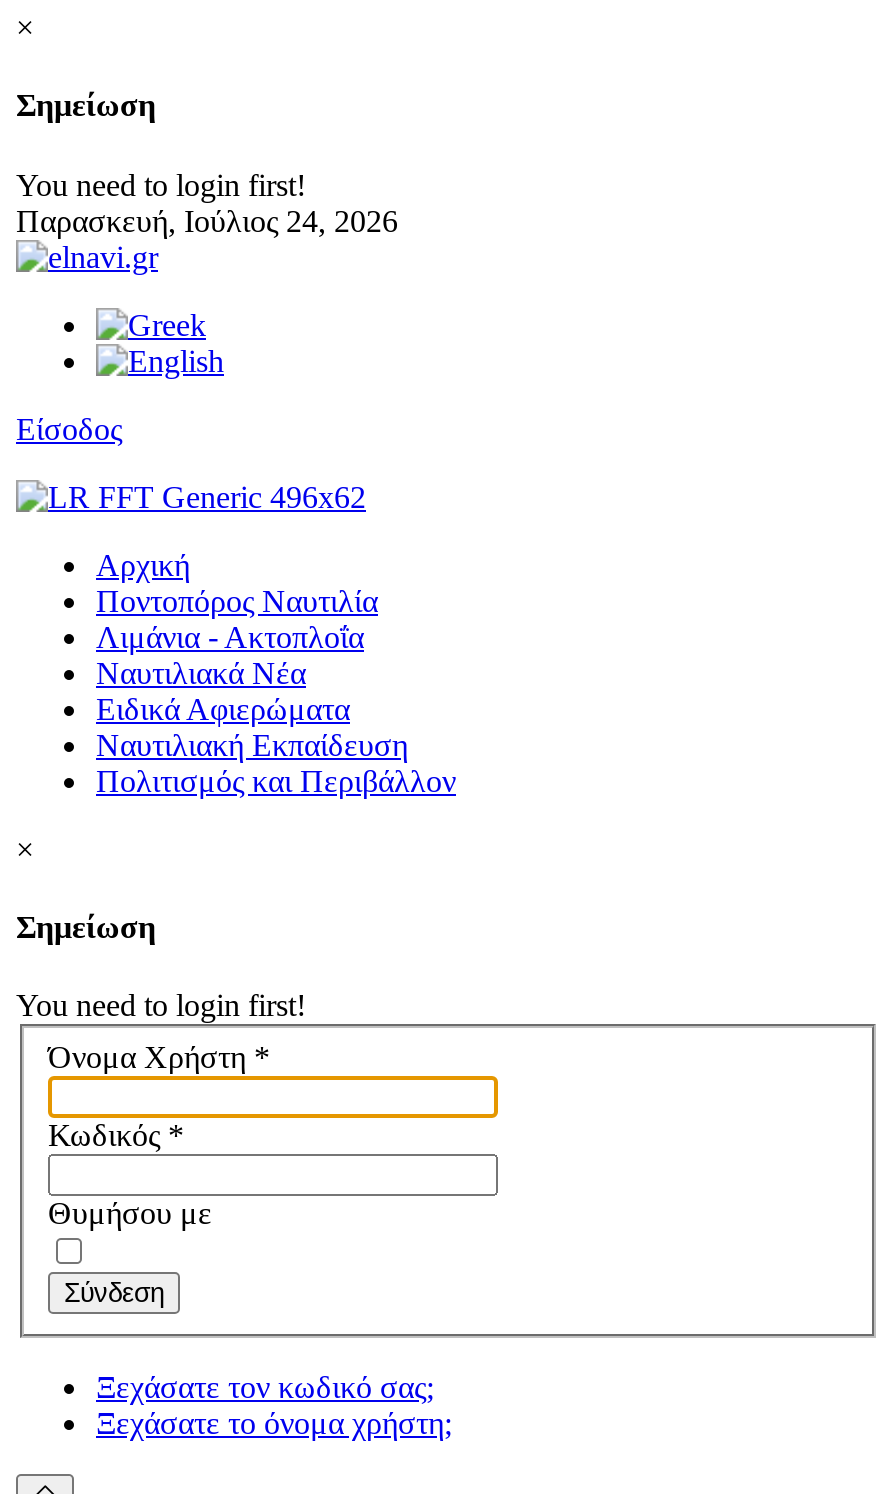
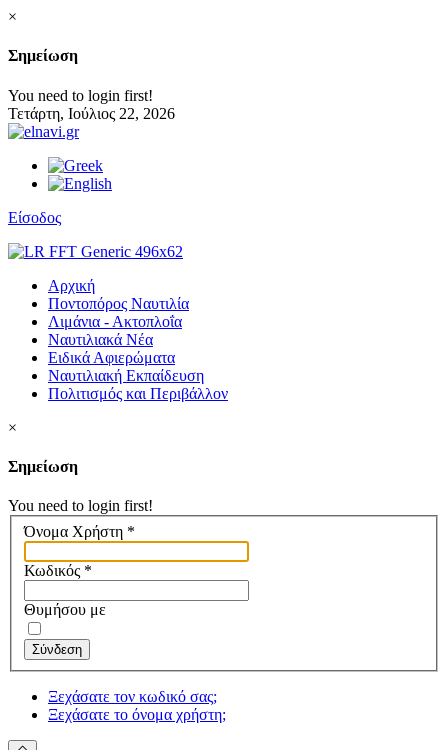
[16,203,398,237] Παρασκευή, Ιούλιος 24, 2026 -> [8,104,175,121] Τετάρτη, Ιούλιος 22, 2026

